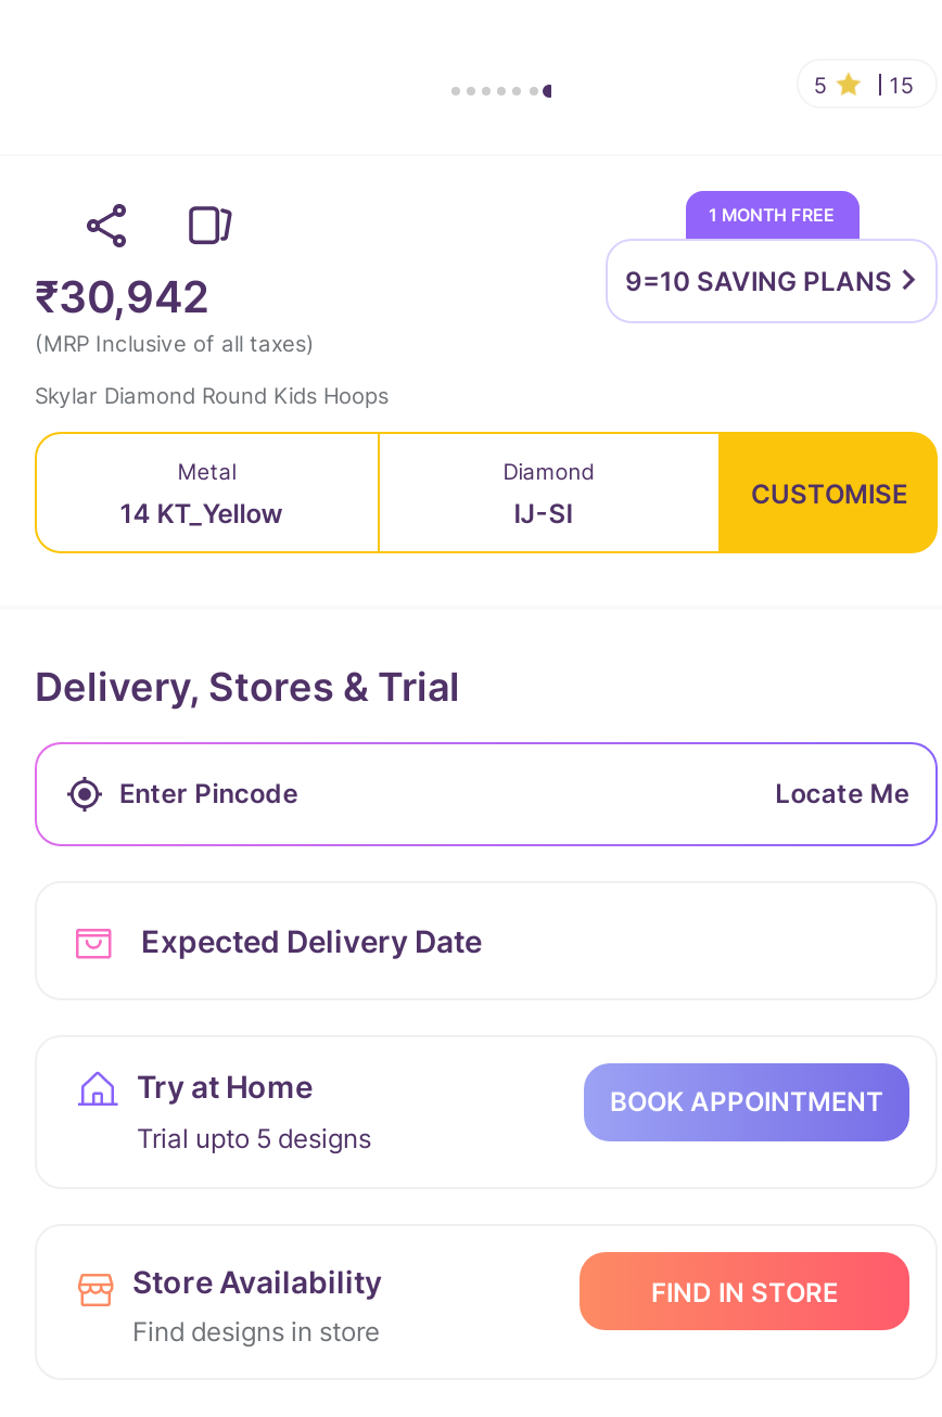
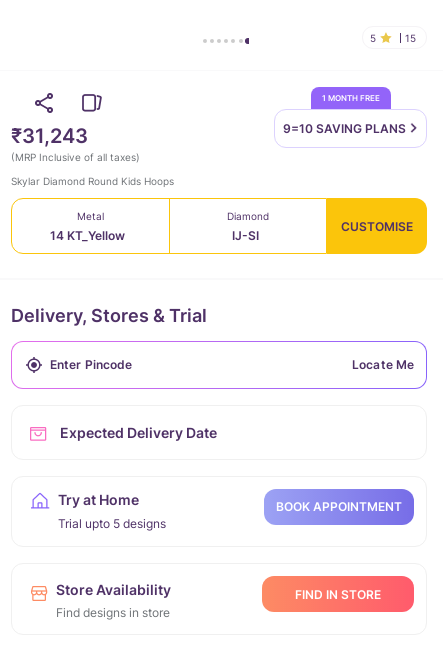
[35,271,208,323] ₹30,942 -> [11,124,88,148] ₹31,243

